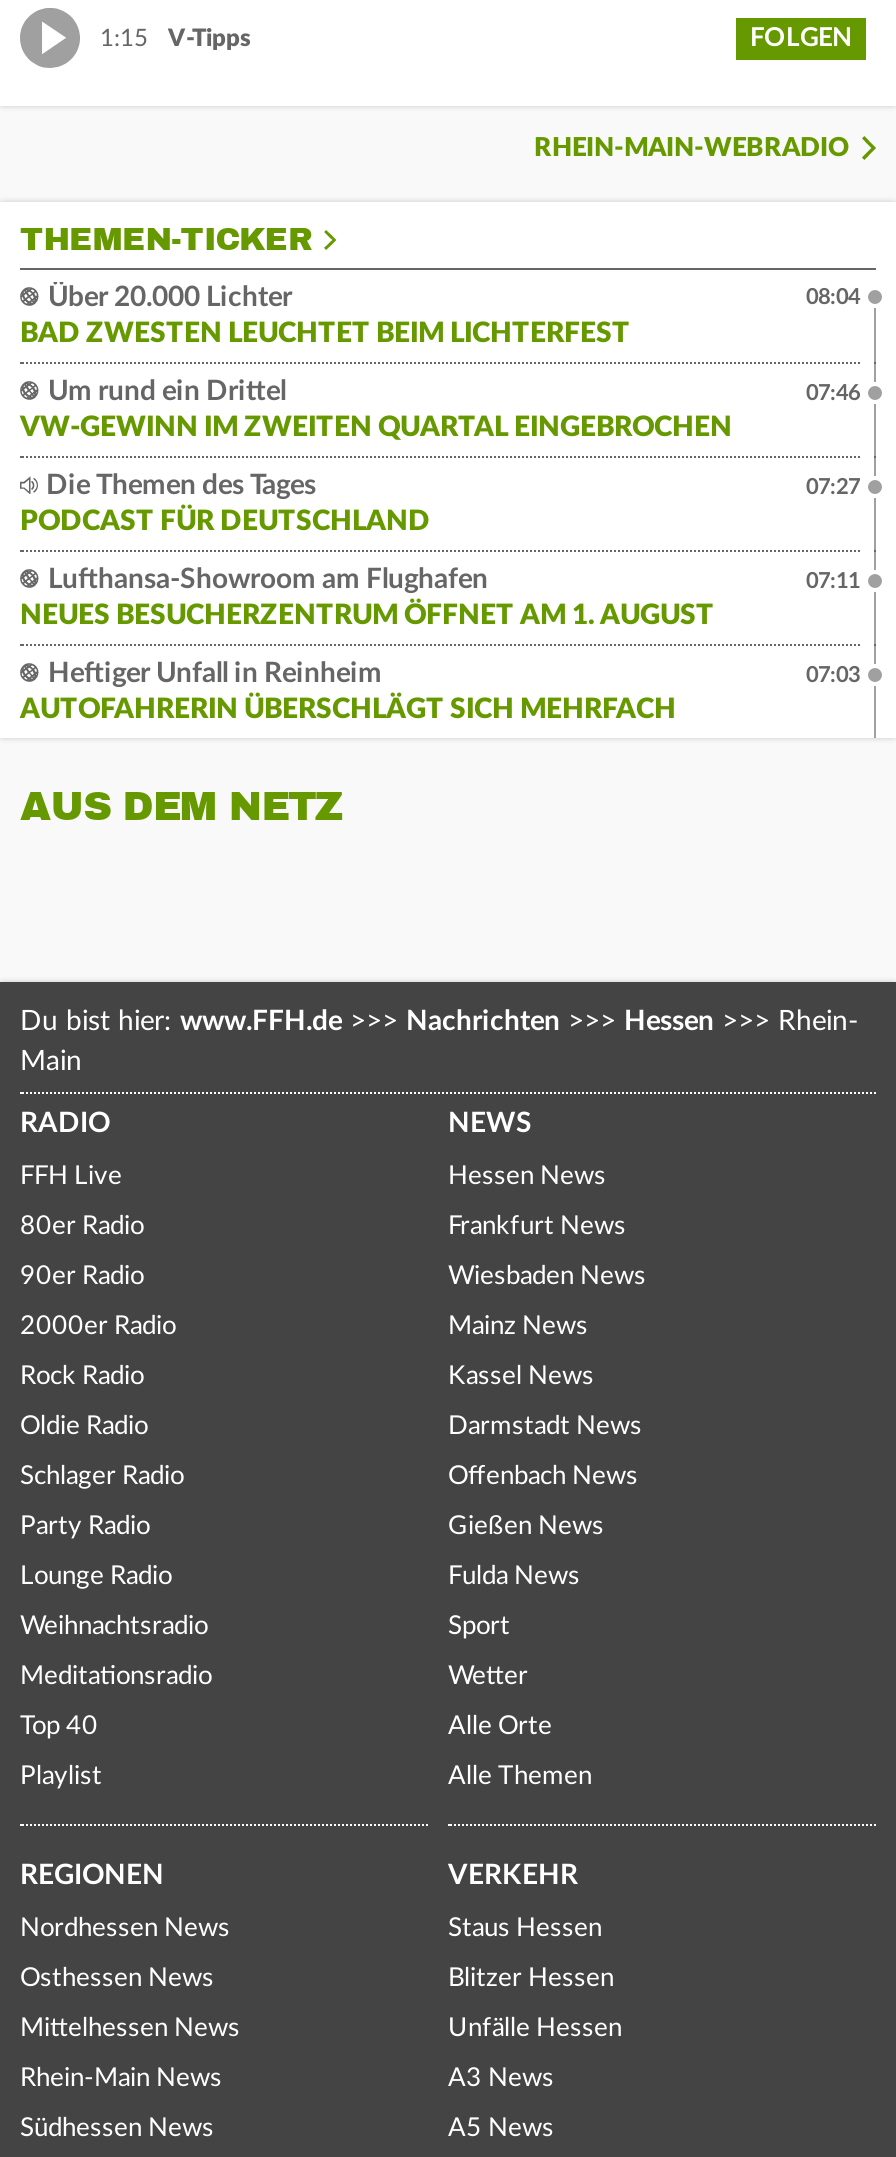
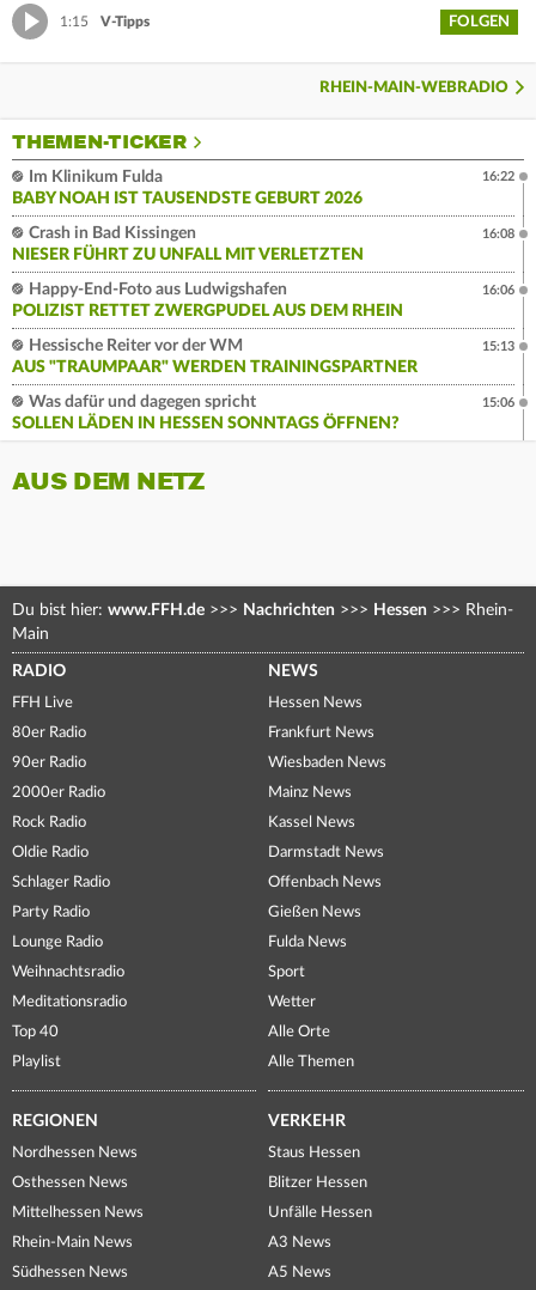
[20,284,630,348] Über 20.000 Lichter | BAD ZWESTEN LEUCHTET BEIM LICHTERFEST -> [12,169,363,207] Im Klinikum Fulda | BABY NOAH IST TAUSENDSTE GEBURT 2026
[806,286,860,308] 08:04 -> [482,170,514,183] 16:22
[20,378,732,442] Um rund ein Drittel | VW-GEWINN IM ZWEITEN QUARTAL EINGEBROCHEN -> [12,225,364,263] Crash in Bad Kissingen | NIESER FÜHRT ZU UNFALL MIT VERLETZTEN
[806,382,860,404] 07:46 -> [482,227,514,240] 16:08
[20,472,430,536] Die Themen des Tages | PODCAST FÜR DEUTSCHLAND -> [12,281,403,319] Happy-End-Foto aus Ludwigshafen | POLIZIST RETTET ZWERGPUDEL AUS DEM RHEIN
[806,476,860,498] 07:27 -> [482,283,514,297] 16:06
[20,566,714,630] Lufthansa-Showroom am Flughafen | NEUES BESUCHERZENTRUM ÖFFNET AM 1. AUGUST -> [12,337,418,376] Hessische Reiter vor der WM | AUS "TRAUMPAAR" WERDEN TRAININGSPARTNER
[806,570,860,592] 07:11 -> [482,340,514,353] 15:13
[20,660,676,724] Heftiger Unfall in Reinheim | AUTOFAHRERIN ÜBERSCHLÄGT SICH MEHRFACH -> [12,394,400,432] Was dafür und dagegen spricht | SOLLEN LÄDEN IN HESSEN SONNTAGS ÖFFNEN?
[806,664,860,686] 07:03 -> [482,396,514,409] 15:06

